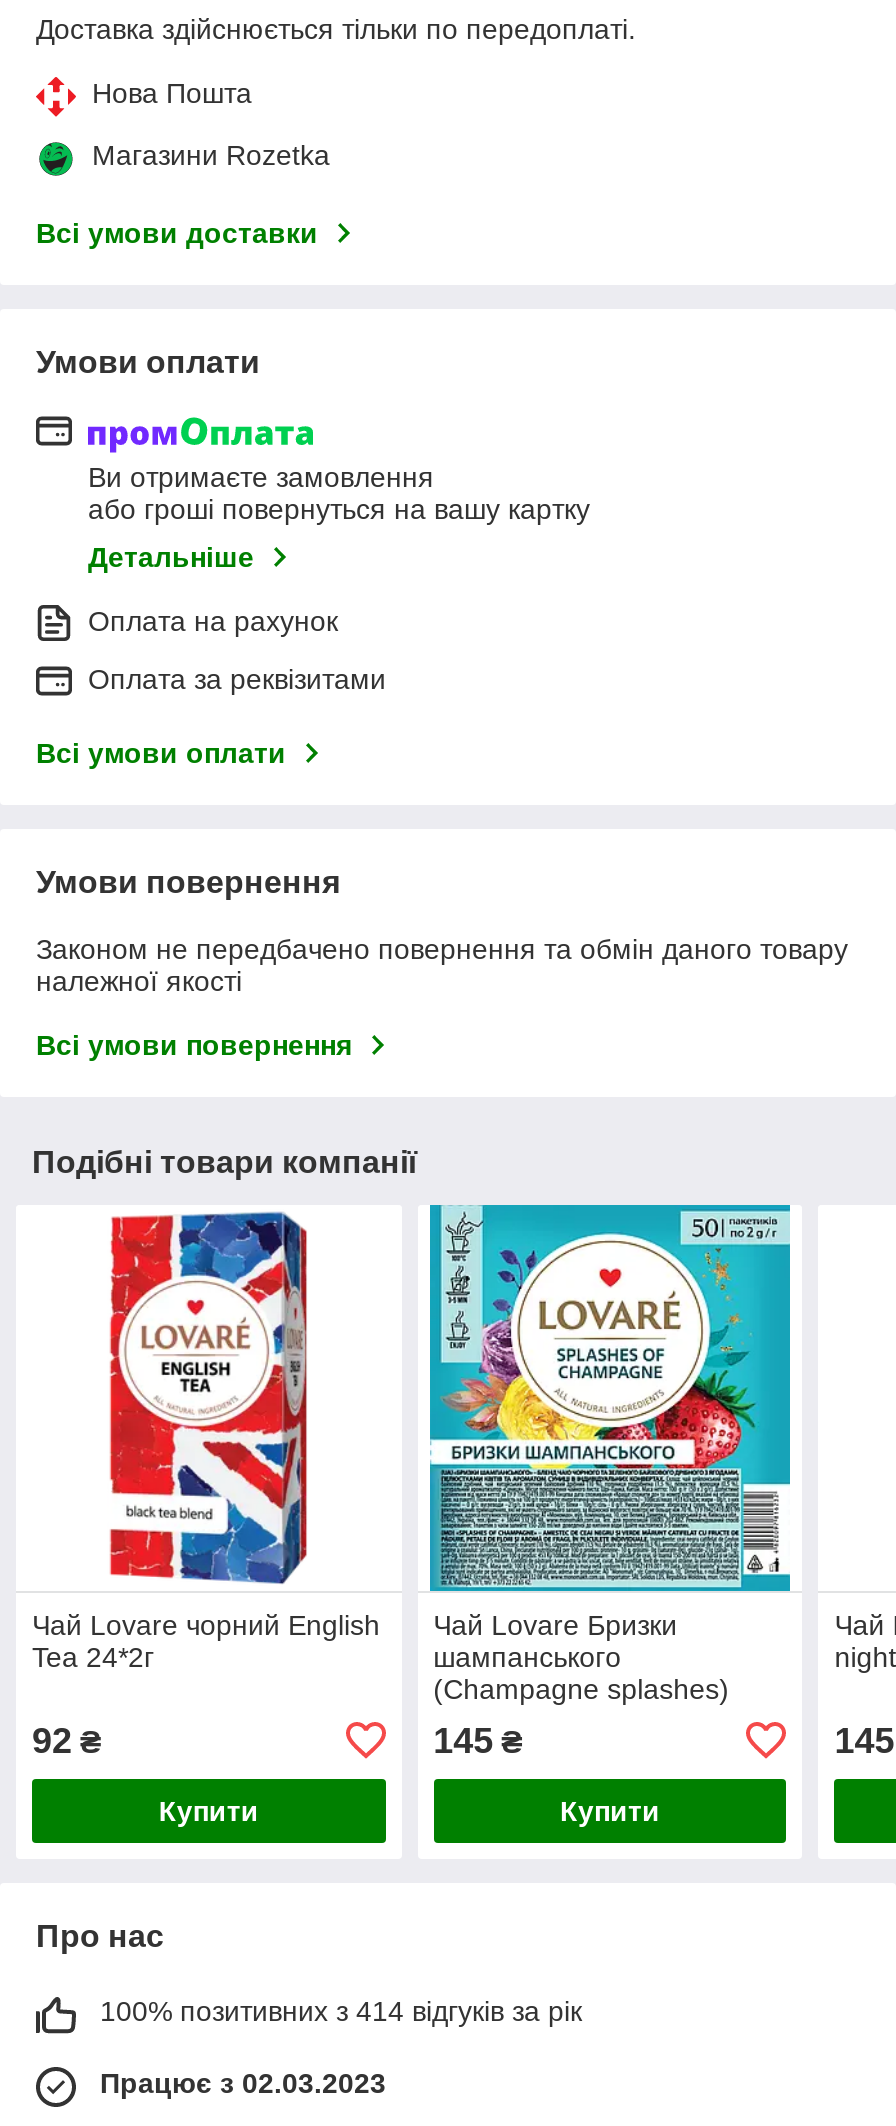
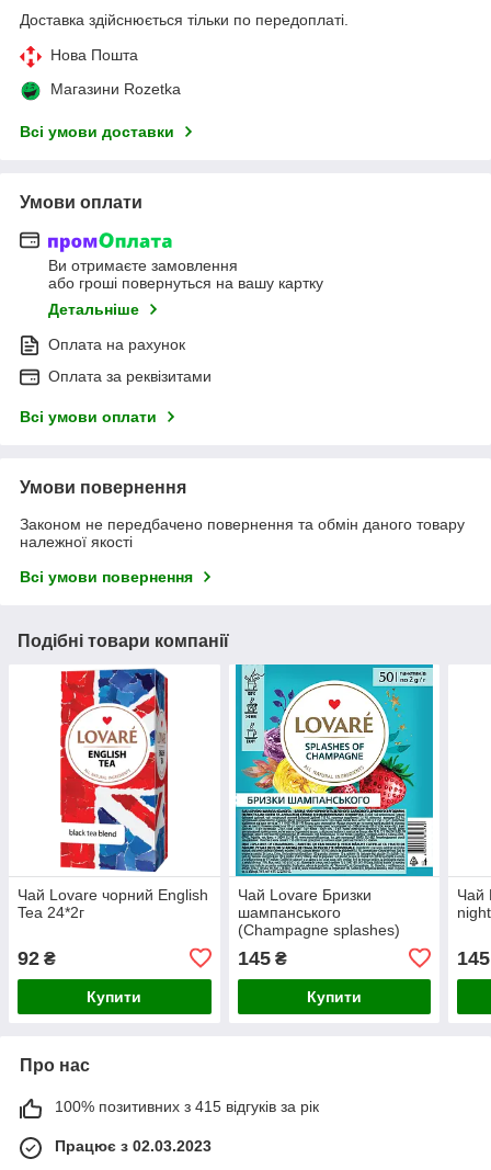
[100,1995,582,2027] 100% позитивних з 414 відгуків за рік -> [55,1097,319,1115] 100% позитивних з 415 відгуків за рік

